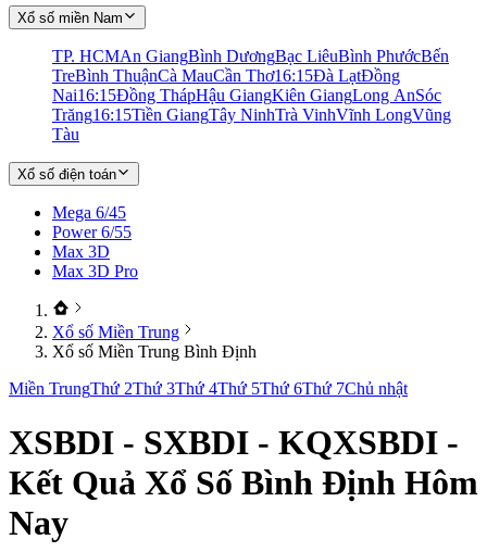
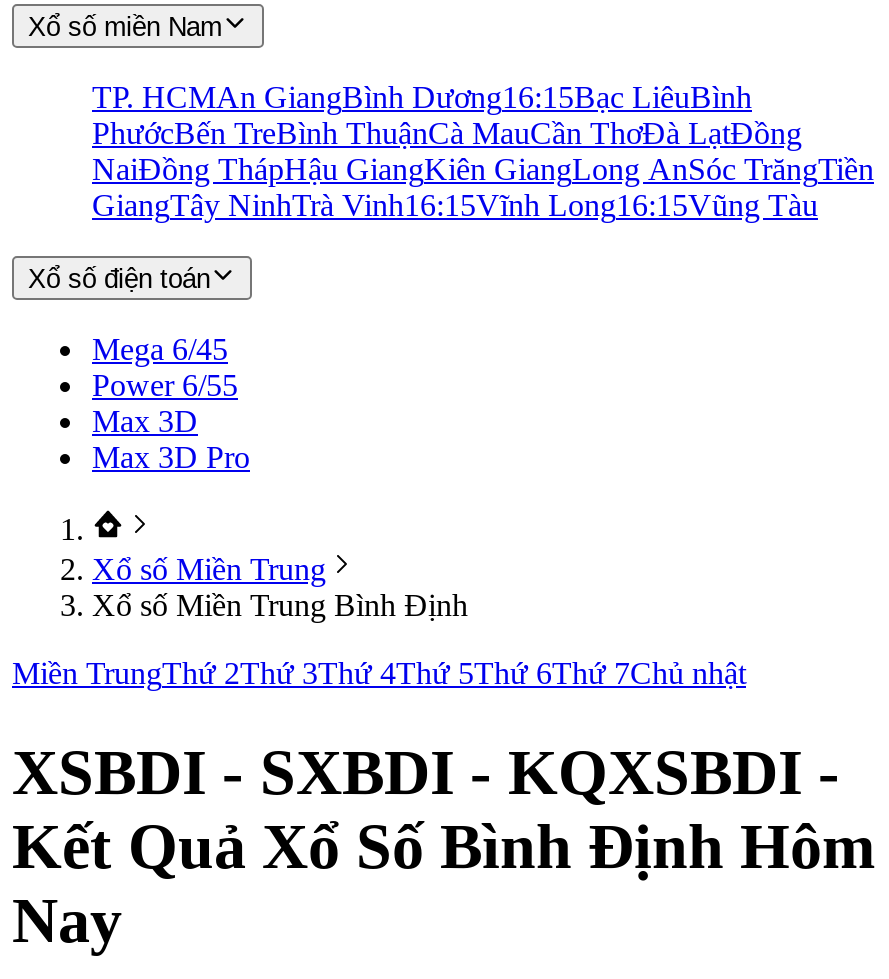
[52,47,451,143] TP. HCMAn GiangBình DươngBạc LiêuBình PhướcBến | TreBình ThuậnCà MauCần Thơ16:15Đà LạtĐồng | Nai 16:15Đồng ThápHậu GiangKiên GiangLong AnSóc | Trăng 16:15Tiền GiangTây NinhTrà VinhVĩnh LongVũng | Tàu -> [92,80,874,222] TP. HCMAn GiangBình Dương16:15Bạc LiêuBình | PhướcBến TreBình ThuậnCà MauCần ThơĐà LạtĐồng | NaiĐồng ThápHậu GiangKiên GiangLong AnSóc TrăngTiền | GiangTây NinhTrà Vinh16:15Vĩnh Long16:15Vũng Tàu

